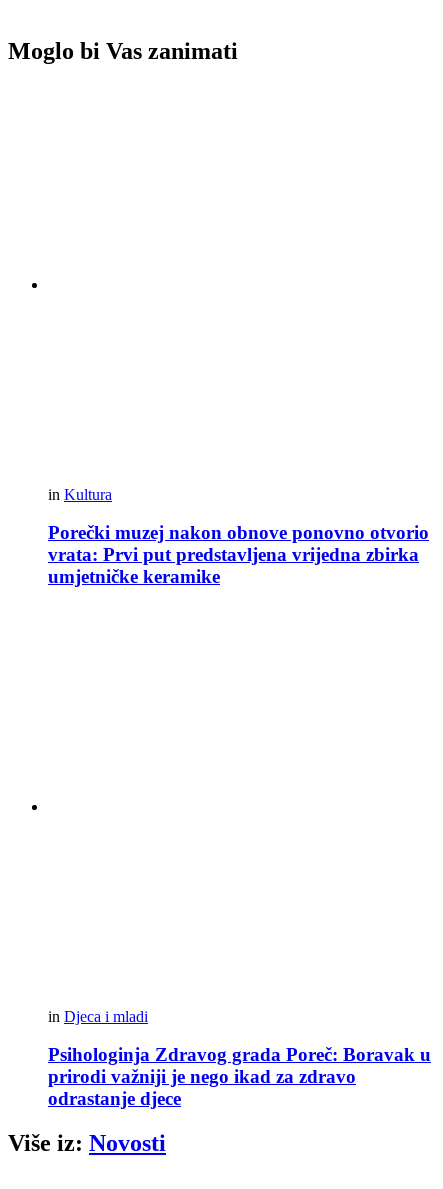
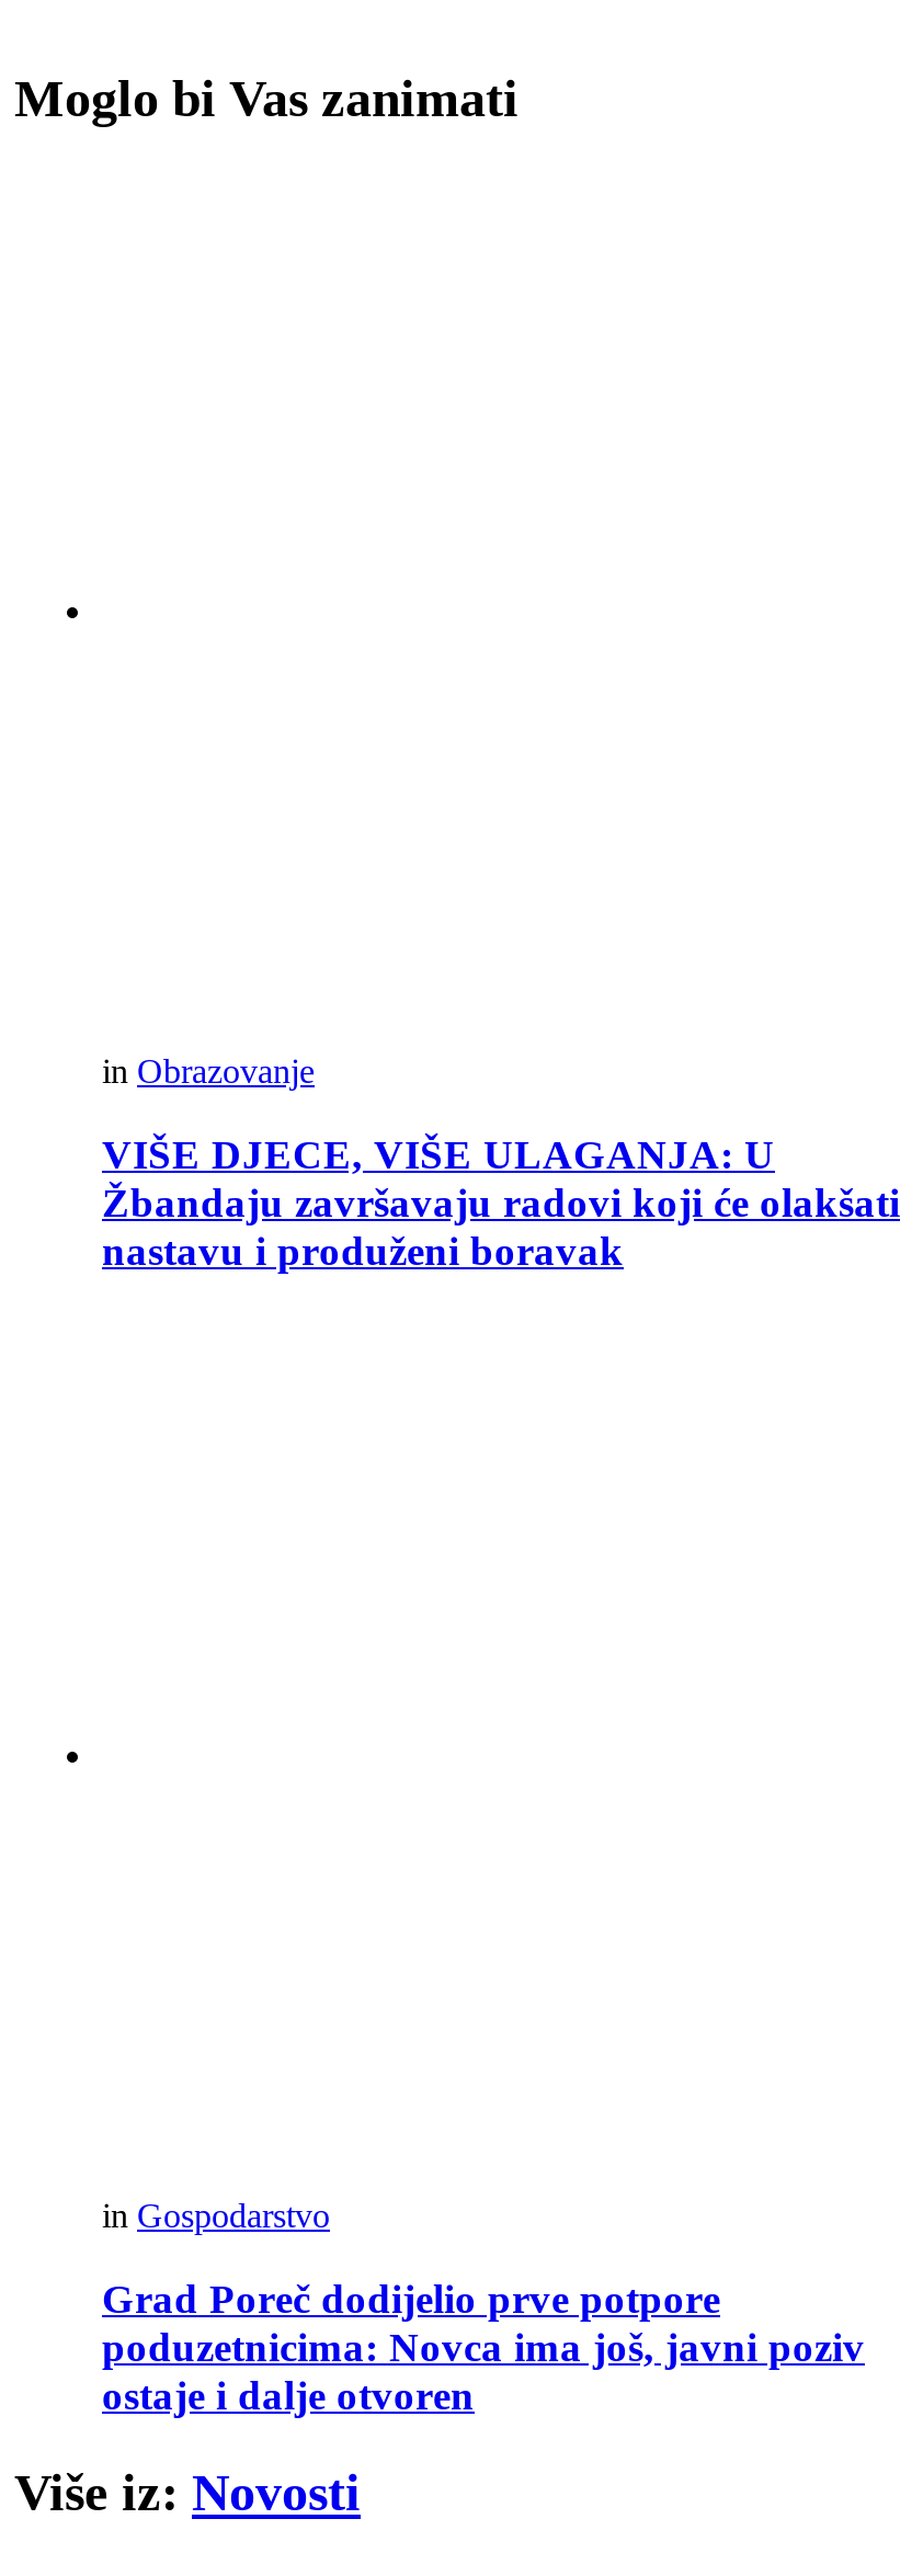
[48,486,112,503] in Kultura -> [102,1051,315,1089] in Obrazovanje
[48,522,429,587] Porečki muzej nakon obnove ponovno otvorio | vrata: Prvi put predstavljena vrijedna zbirka | umjetničke keramike -> [102,1132,900,1274] VIŠE DJECE, VIŠE ULAGANJA: U | Žbandaju završavaju radovi koji će olakšati | nastavu i produženi boravak
[48,1008,148,1025] in Djeca i mladi -> [102,2196,330,2233] in Gospodarstvo
[48,1044,431,1109] Psihologinja Zdravog grada Poreč: Boravak u | prirodi važniji je nego ikad za zdravo | odrastanje djece -> [102,2277,865,2419] Grad Poreč dodijelio prve potpore | poduzetnicima: Novca ima još, javni poziv | ostaje i dalje otvoren

